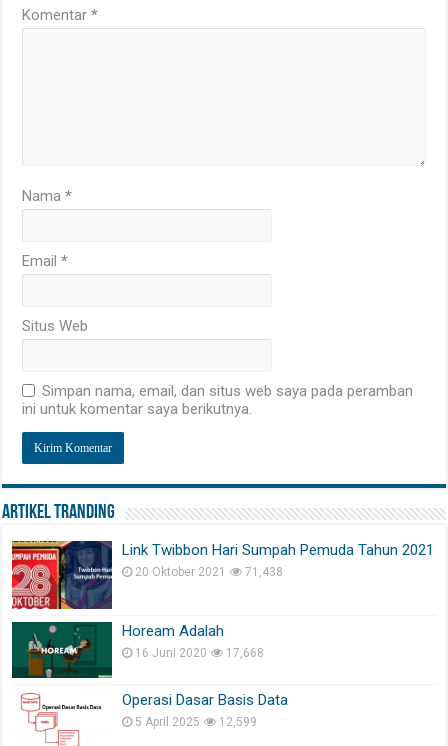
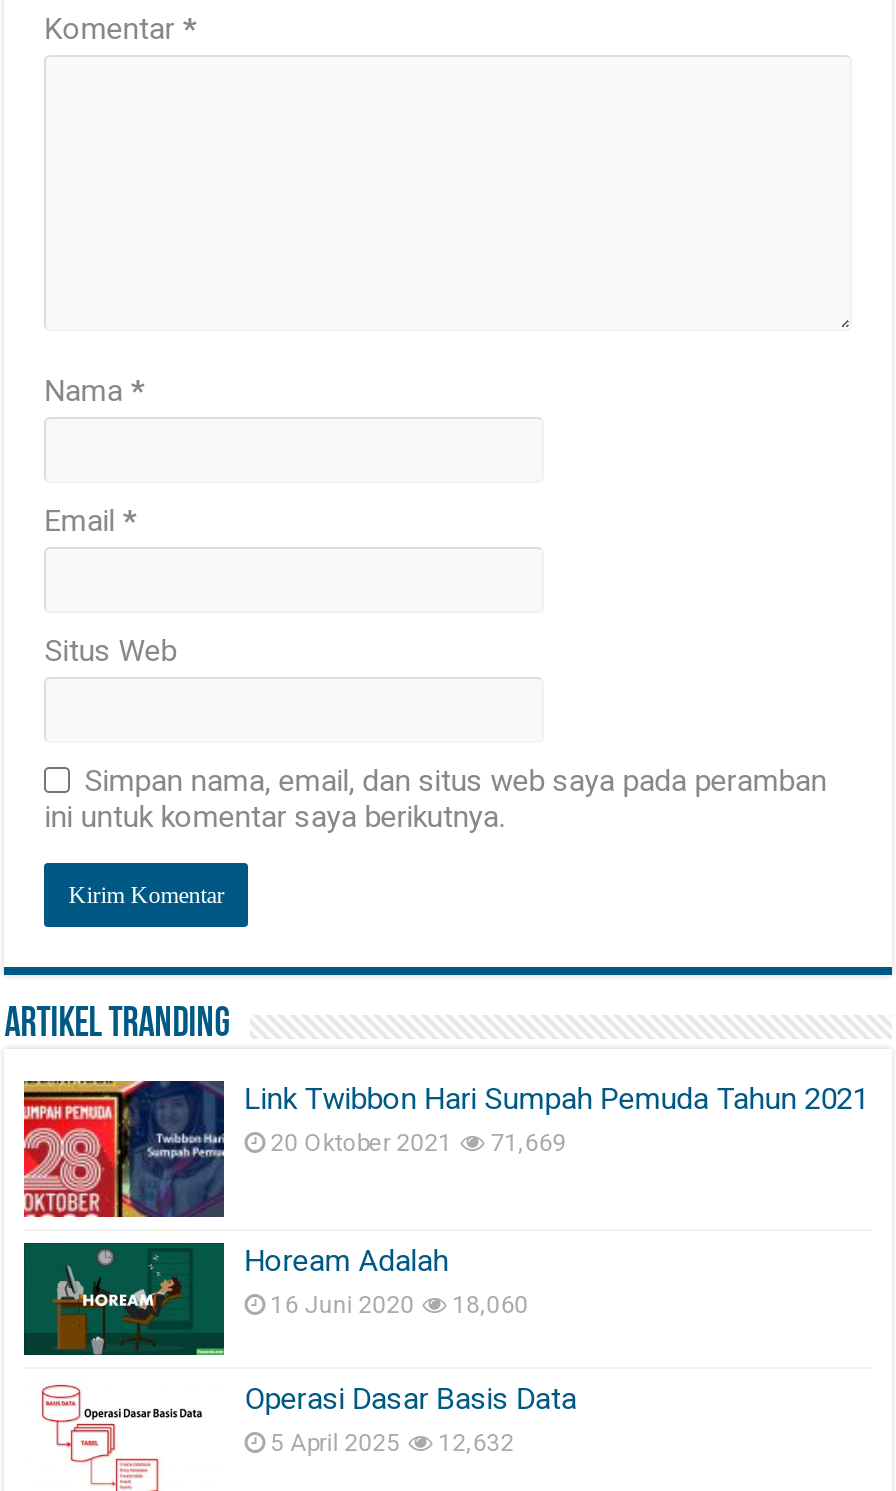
[135,565,283,579] 20 Oktober 2021 71,438 -> [270,1129,566,1157] 20 Oktober 2021 71,669
[135,646,264,660] 16 Juni 2020 17,668 -> [270,1291,528,1319] 16 Juni 2020 18,060
[135,715,257,729] 5 April 2025 12,599 -> [270,1430,514,1458] 5 April 2025 12,632

